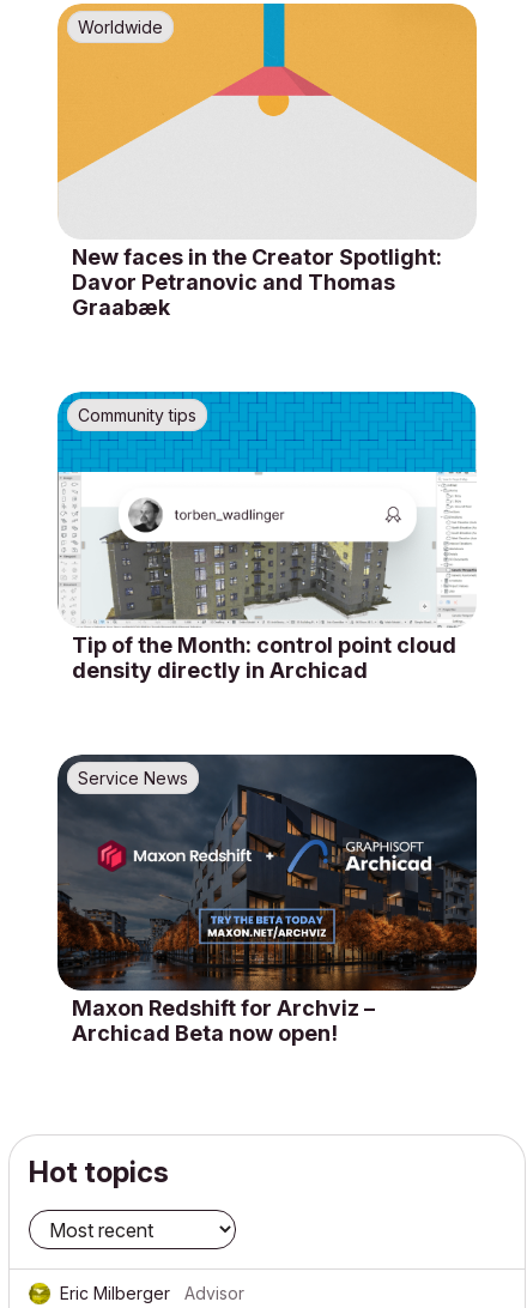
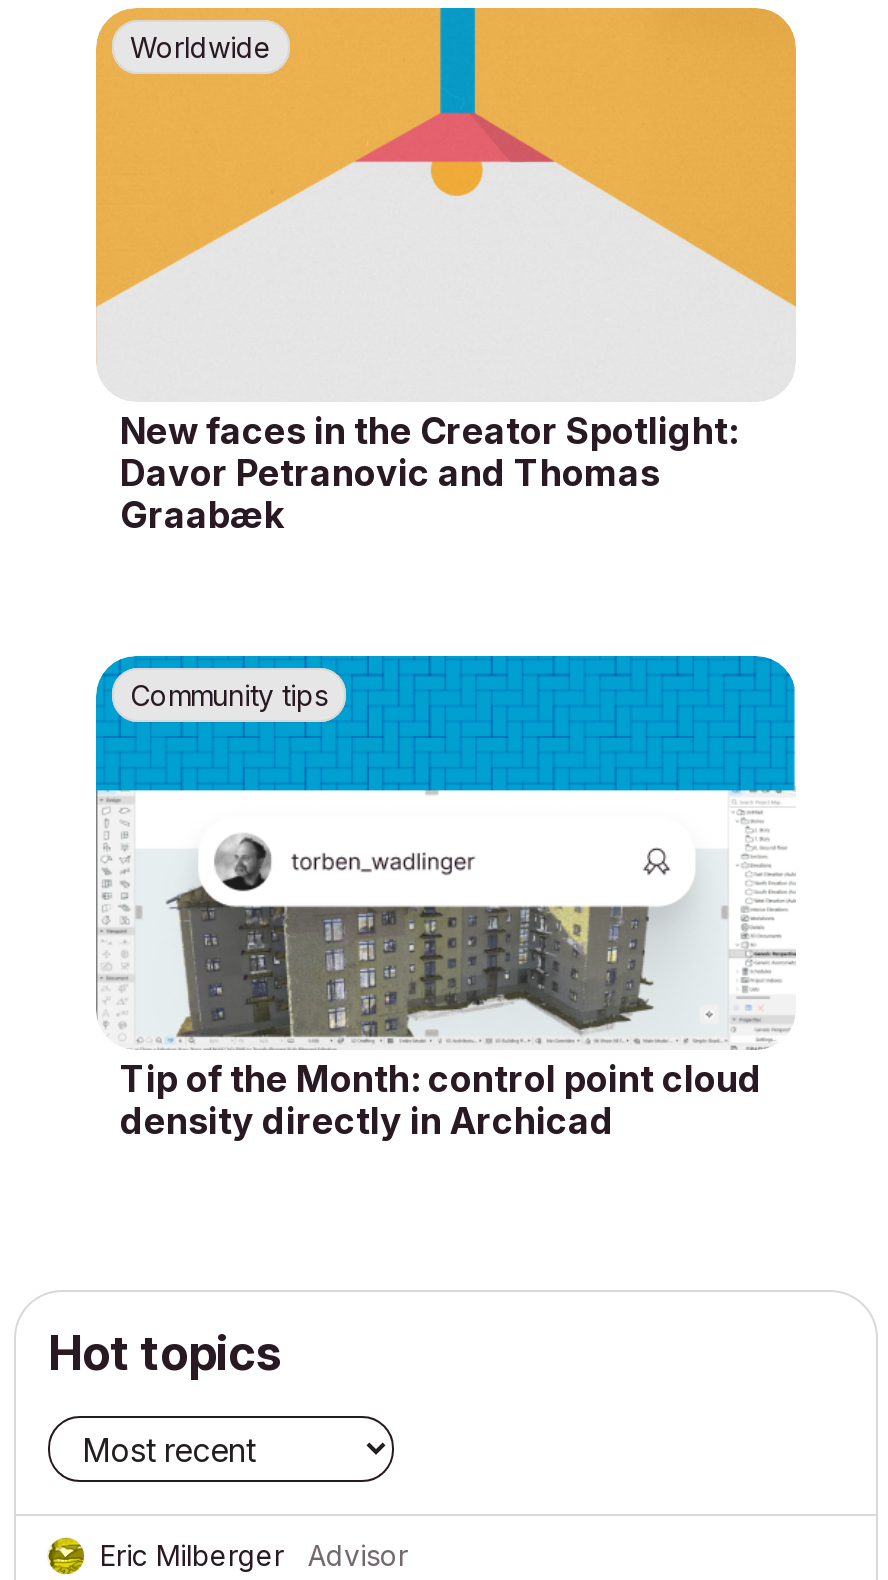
[56,753,478,992] [image] | Service News -> none
[72,995,375,1045] Maxon Redshift for Archviz – | Archicad Beta now open! -> none

